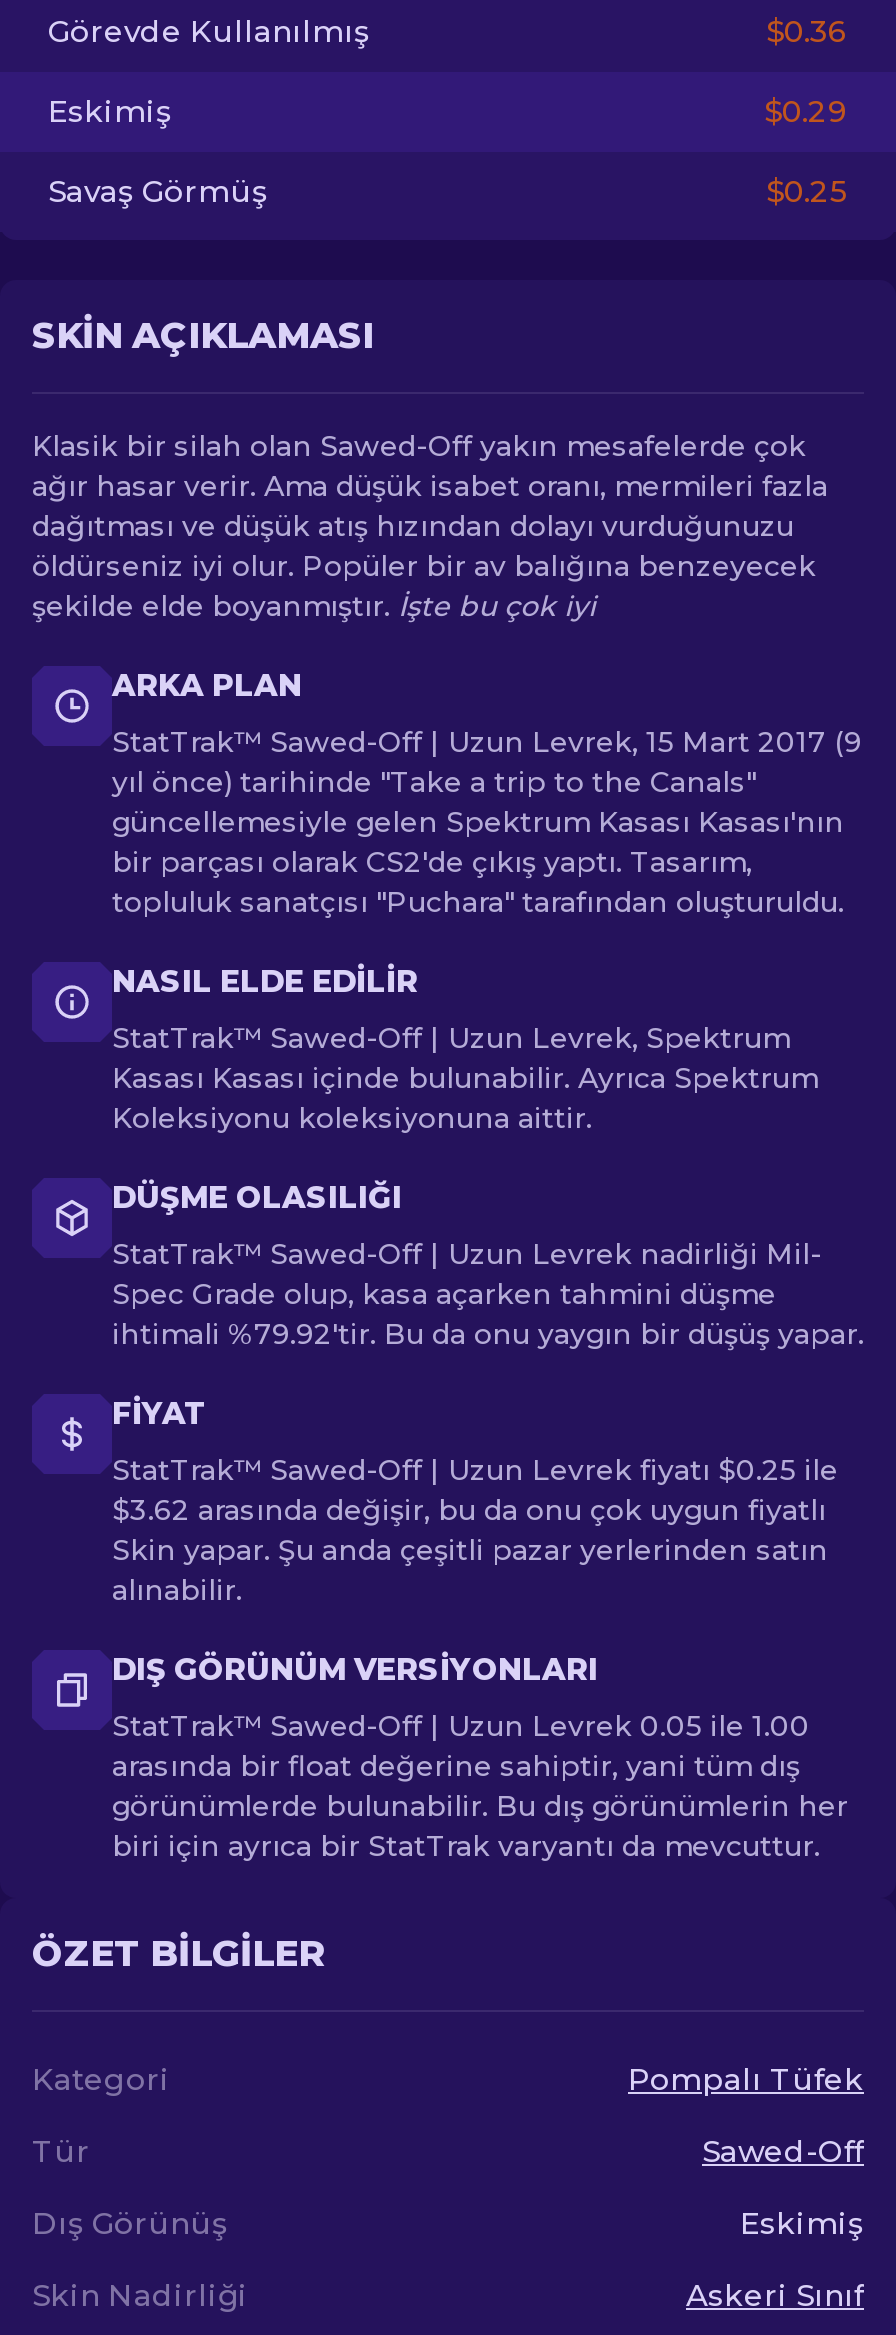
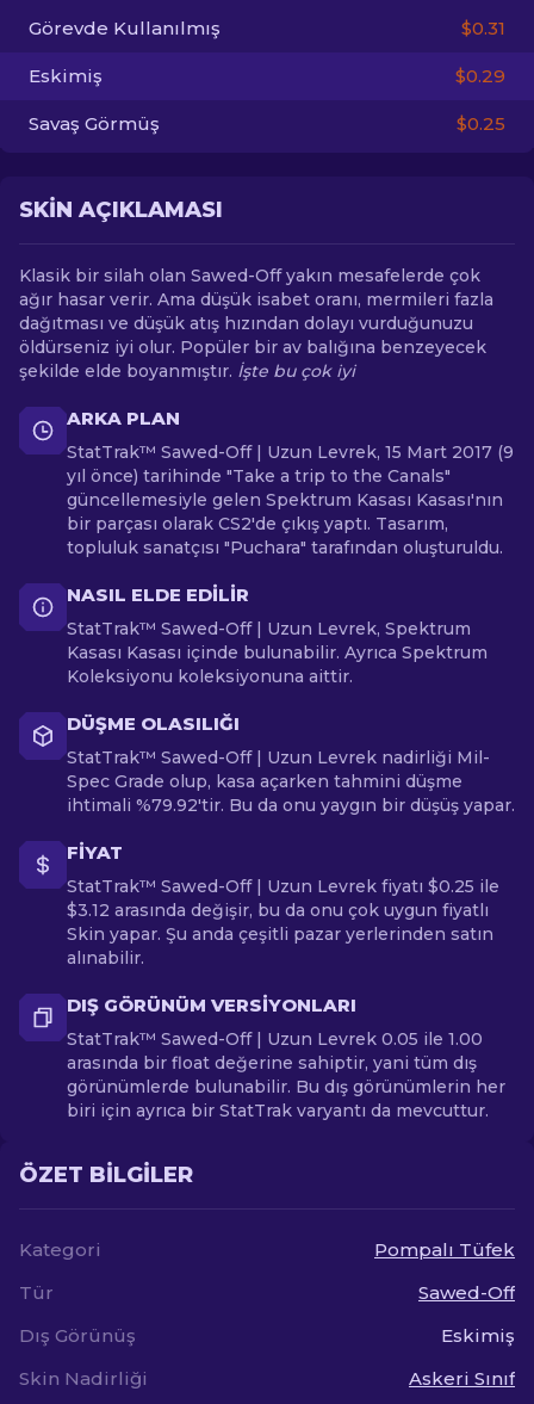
[766,12,848,50] $0.36 -> [461,17,505,39] $0.31
[112,1492,826,1528] $3.62 arasında değişir, bu da onu çok uygun fiyatlı -> [67,899,489,921] $3.12 arasında değişir, bu da onu çok uygun fiyatlı

